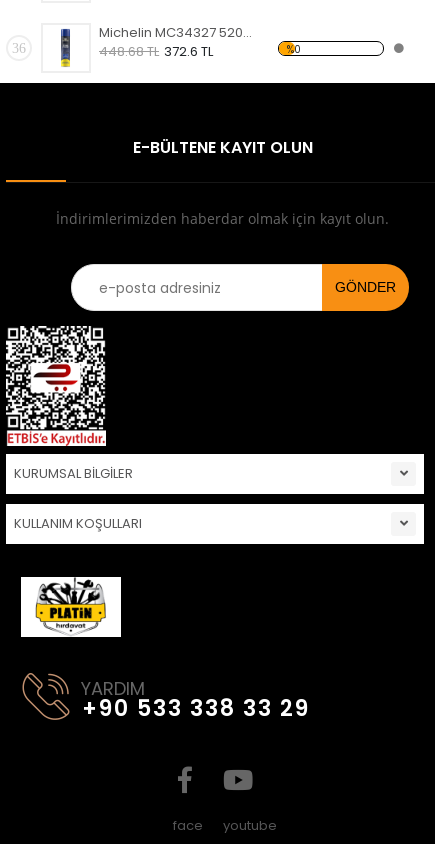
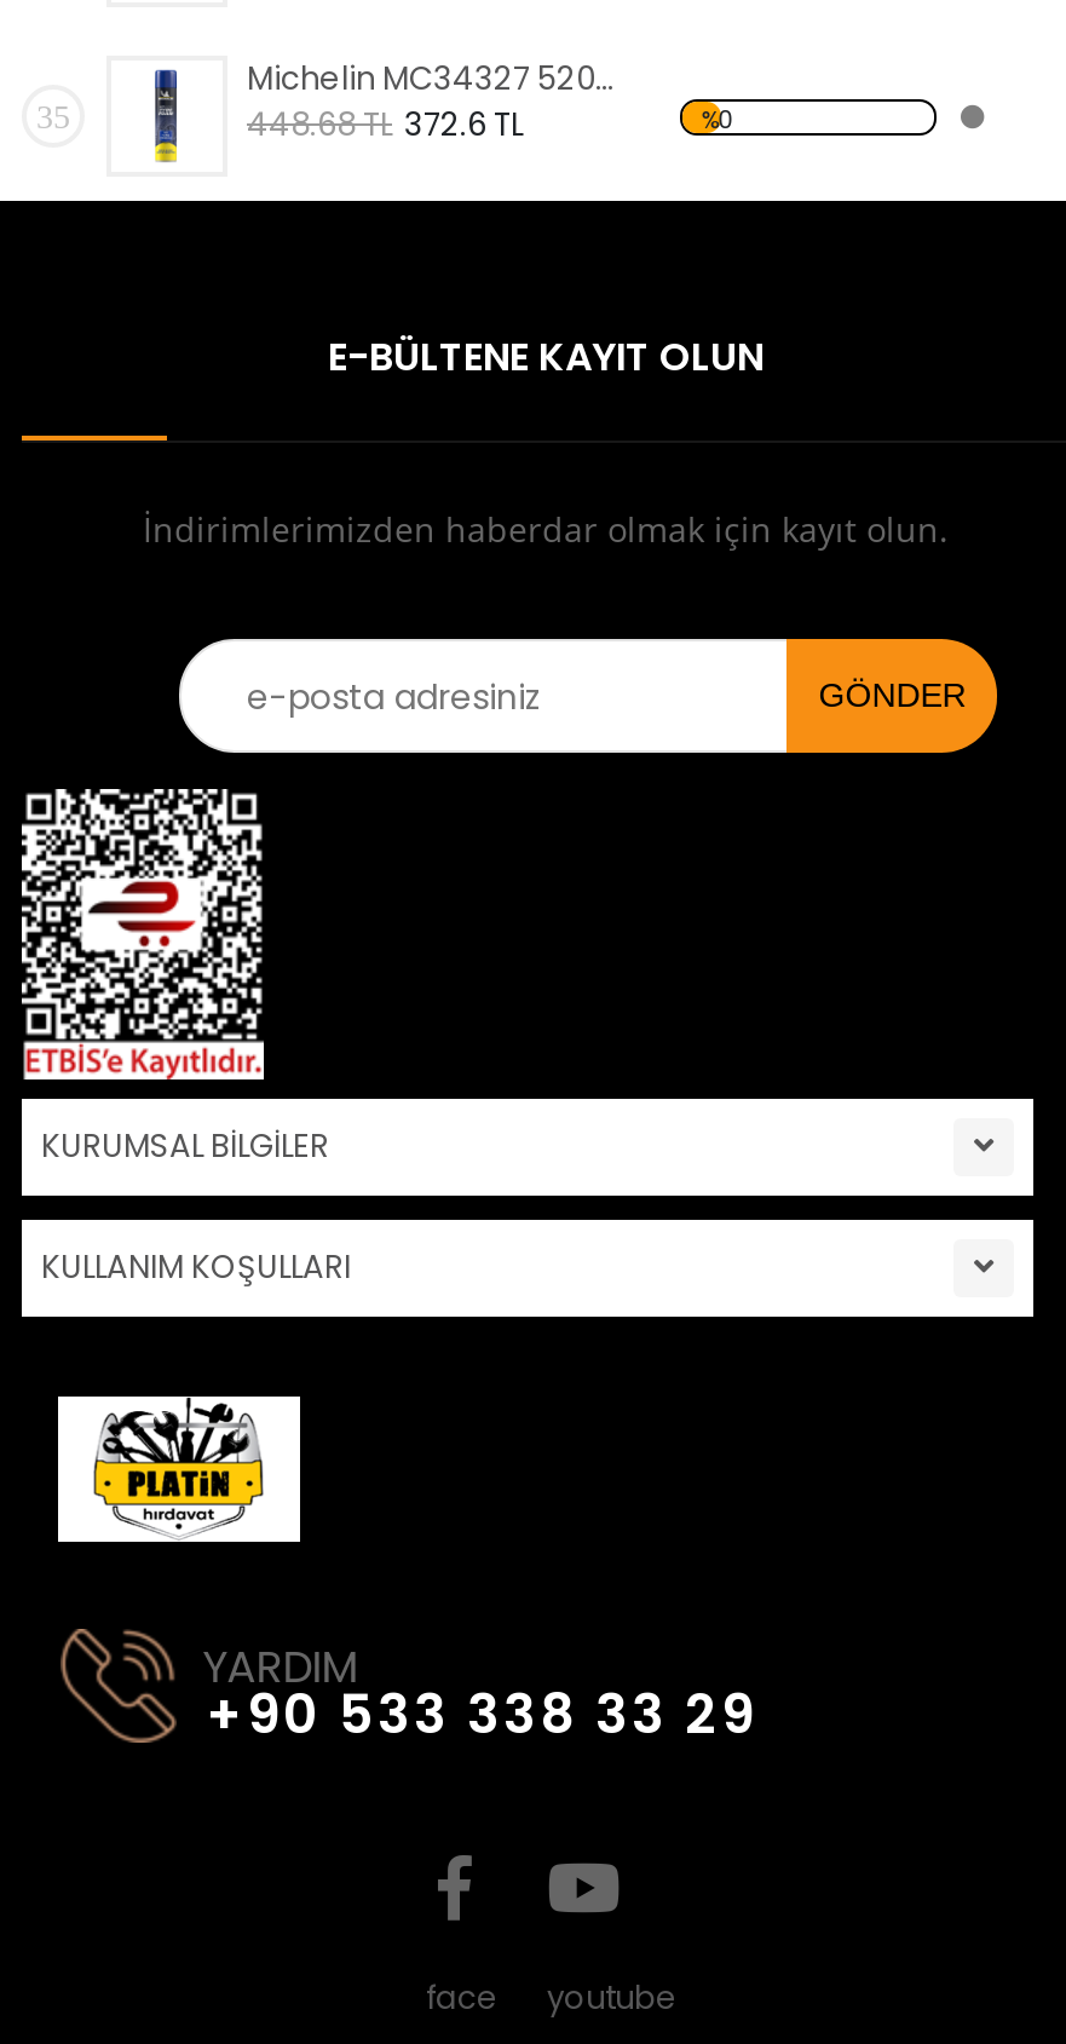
[12,41,26,56] 36 -> [36,99,70,136] 35

